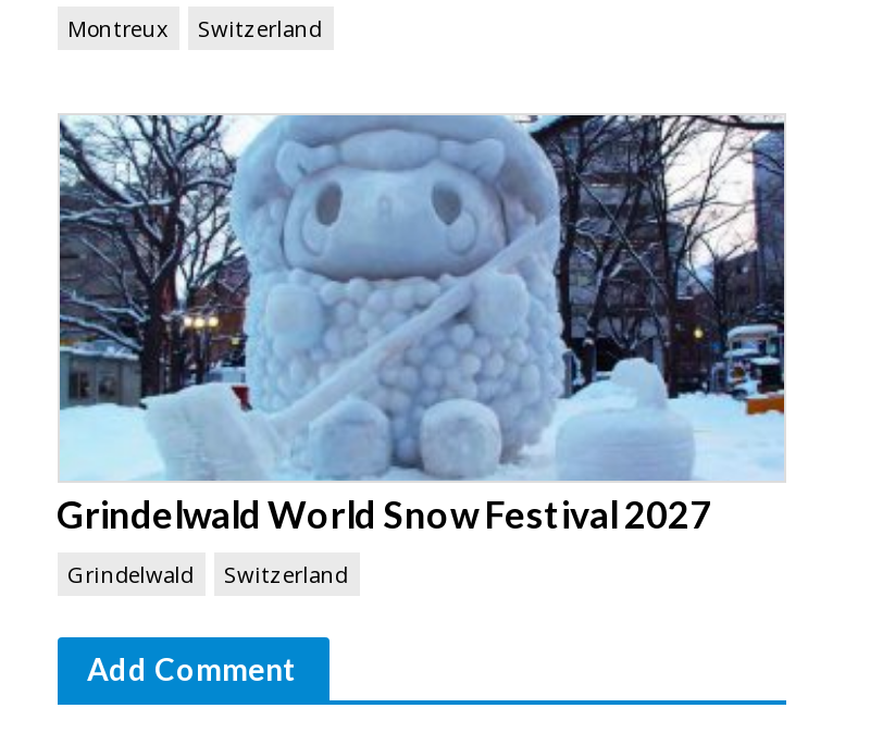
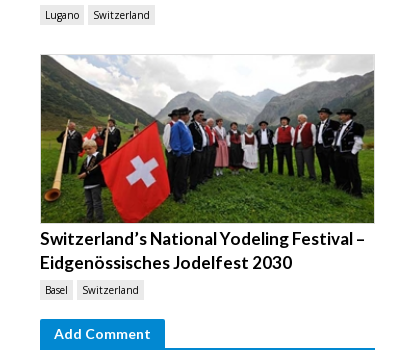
[67,13,167,44] Montreux -> [44,8,78,22] Lugano
[57,113,786,538] [image] | Grindelwald World Snow Festival 2027 -> [39,54,375,273] [image] | Switzerland’s National Yodeling Festival – | Eidgenössisches Jodelfest 2030
[67,559,194,590] Grindelwald -> [44,283,67,297] Basel

